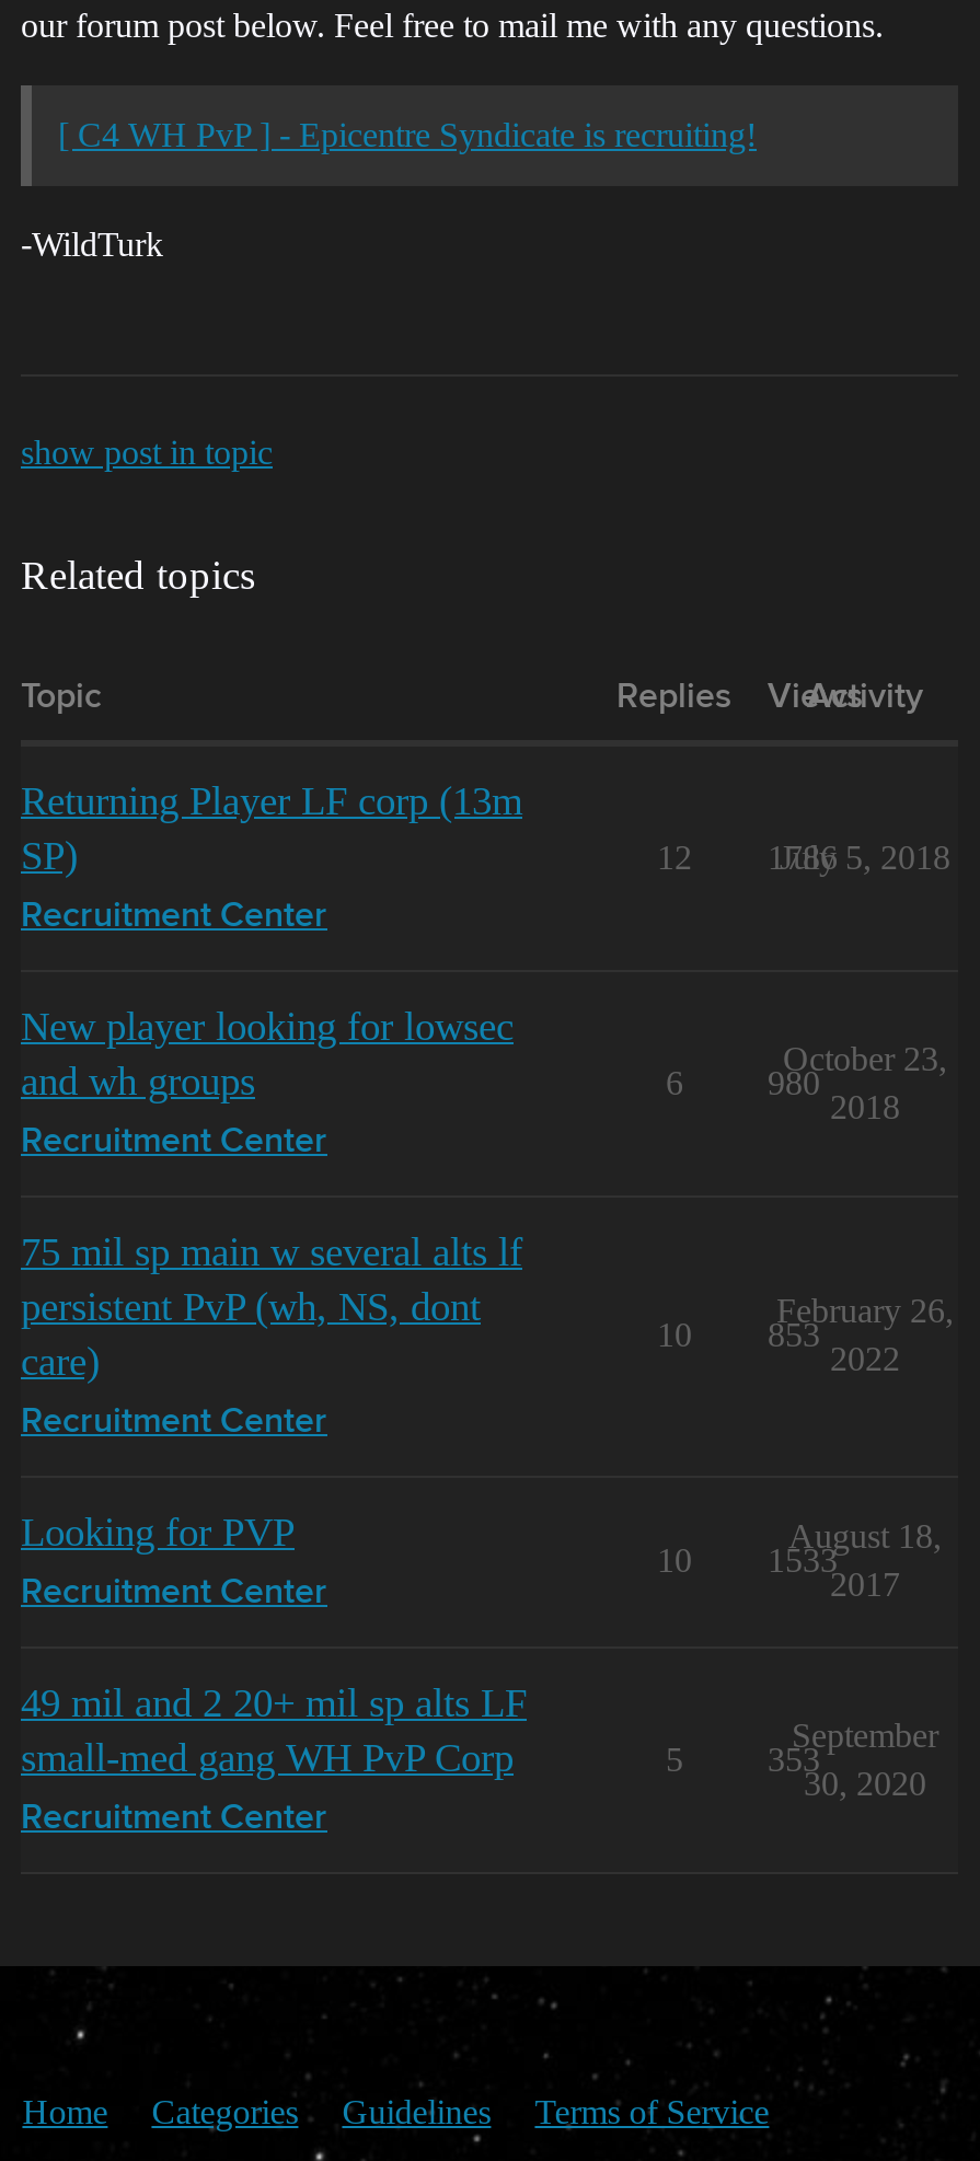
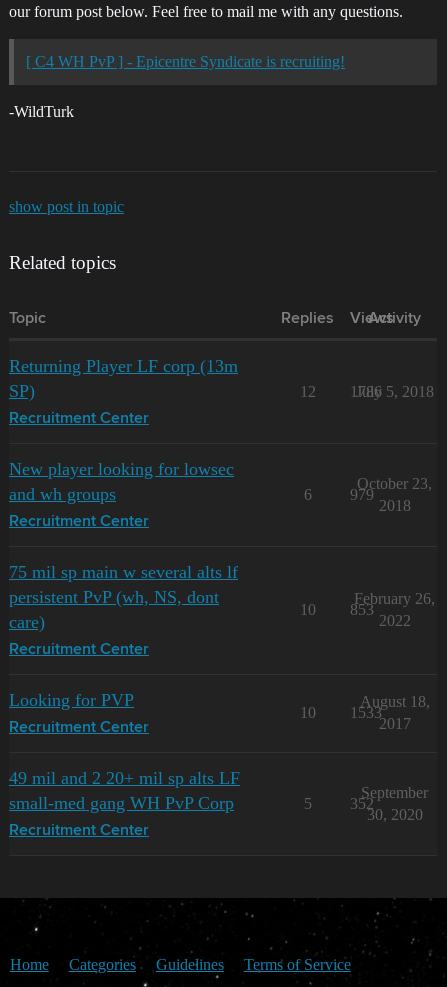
[768,1064,820,1101] 980 -> [350,486,374,503] 979
[768,1741,820,1778] 353 -> [350,795,374,812] 352

